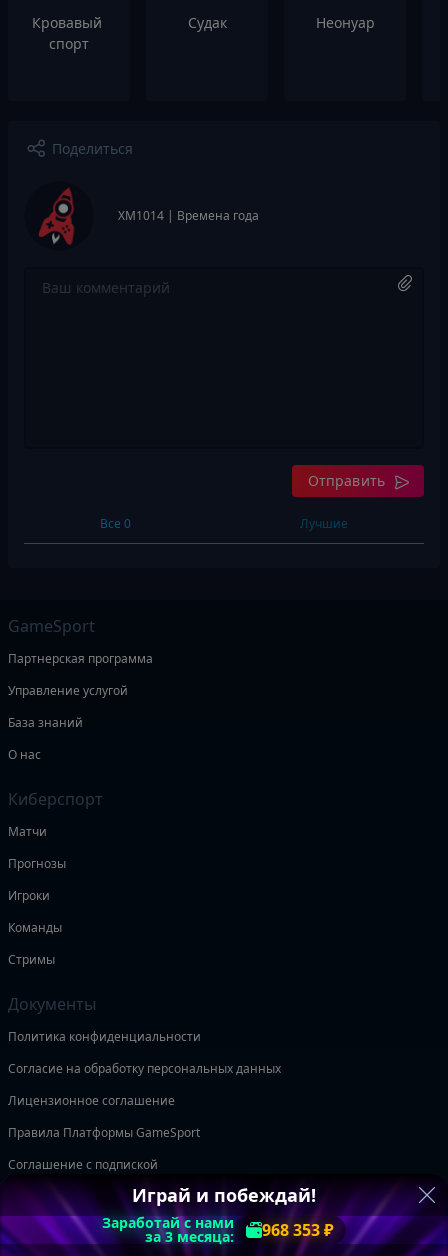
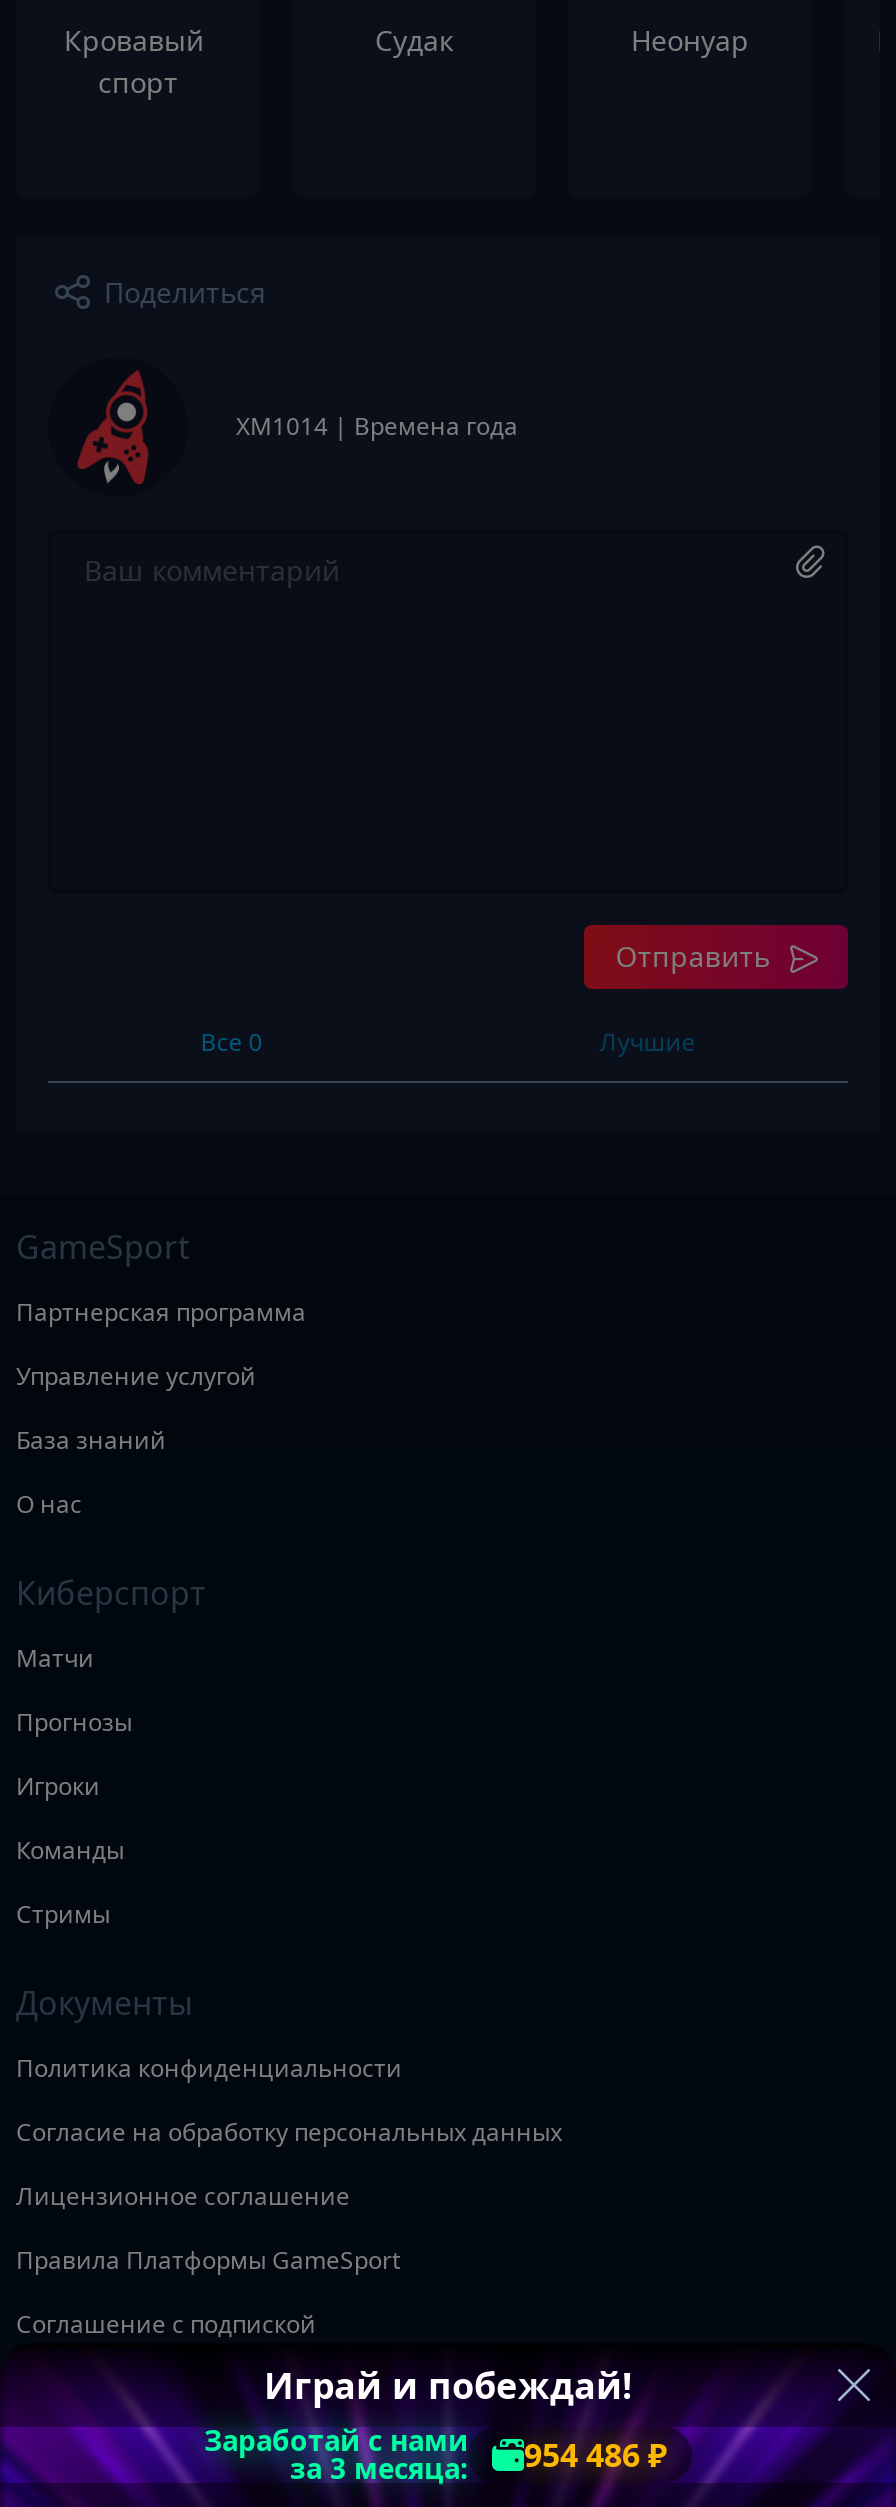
[262,1219,334,1241] 968 353 ₽ -> [524,2433,668,2477] 954 486 ₽

